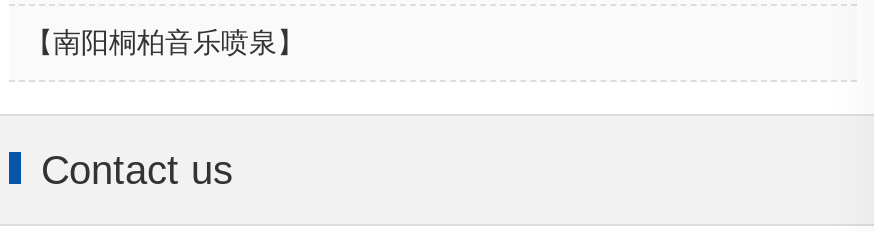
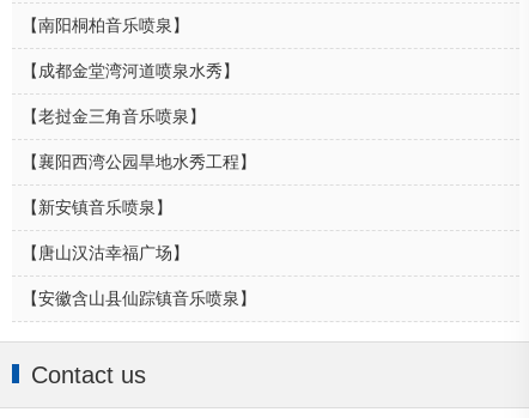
none -> [22,61,256,308] 【成都金堂湾河道喷泉水秀】 | 【老挝金三角音乐喷泉】 | 【襄阳西湾公园旱地水秀工程】 | 【新安镇音乐喷泉】 | 【唐山汉沽幸福广场】 | 【安徽含山县仙踪镇音乐喷泉】

